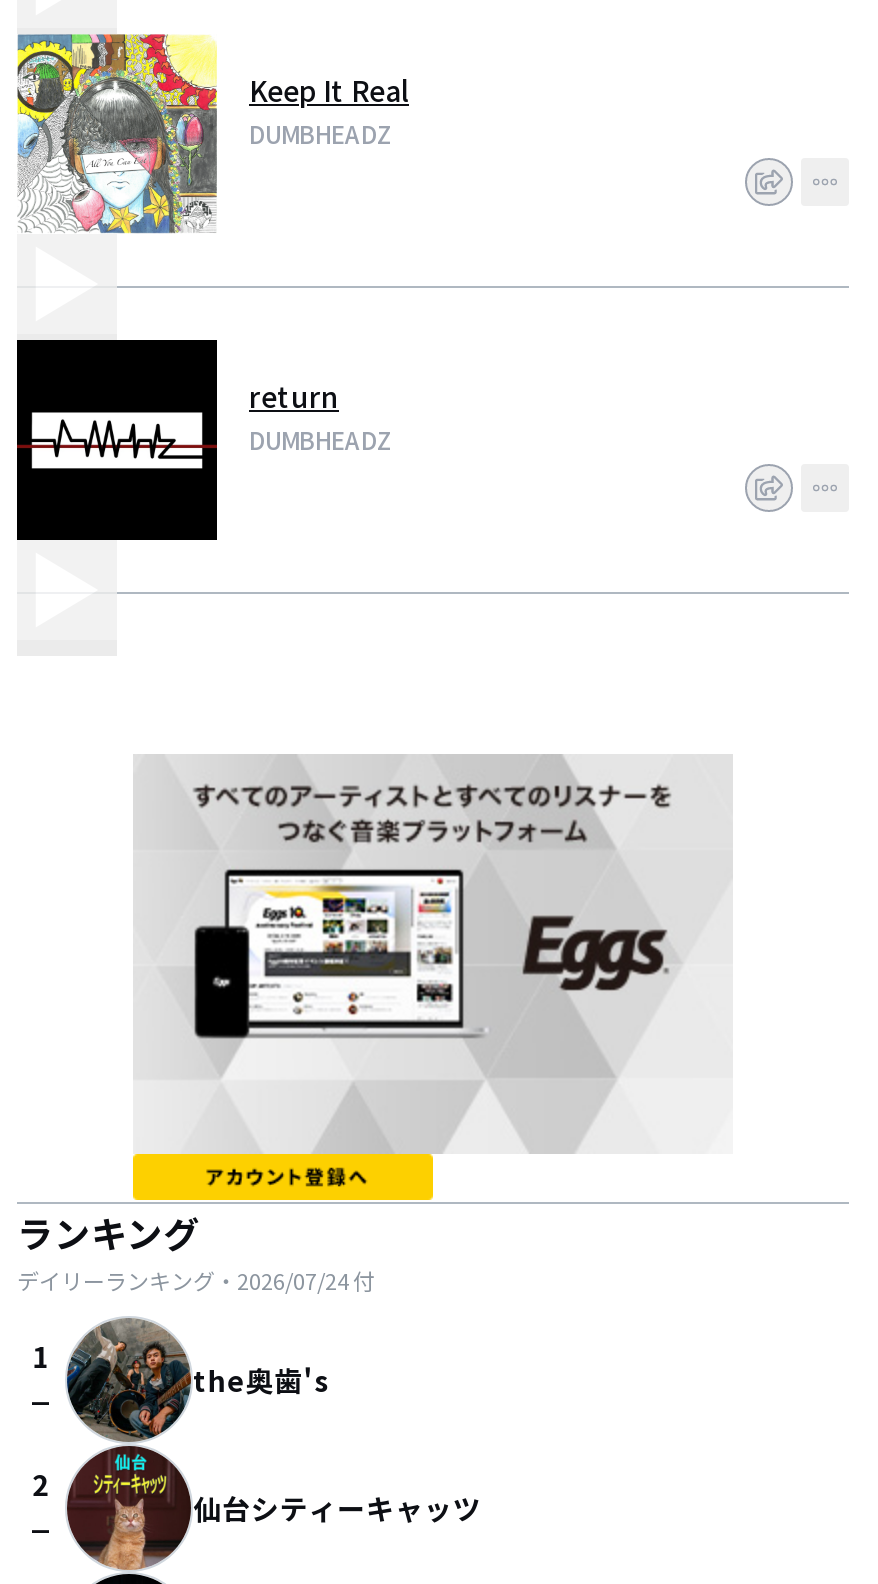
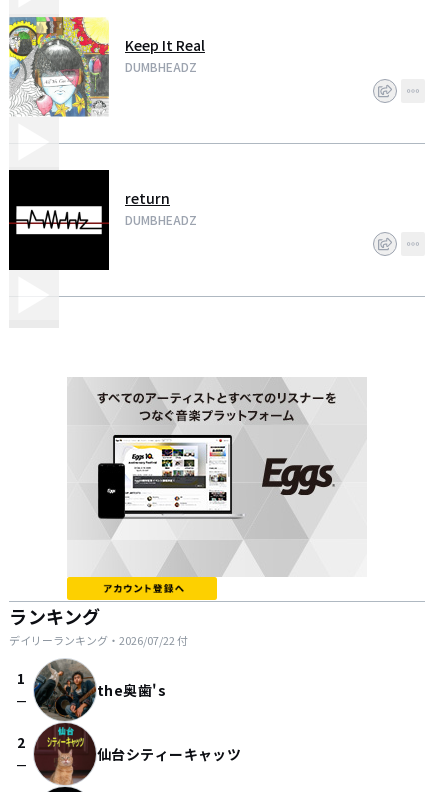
[17,1264,375,1296] デイリーランキング・2026/07/24付 -> [9,632,188,648] デイリーランキング・2026/07/22付

